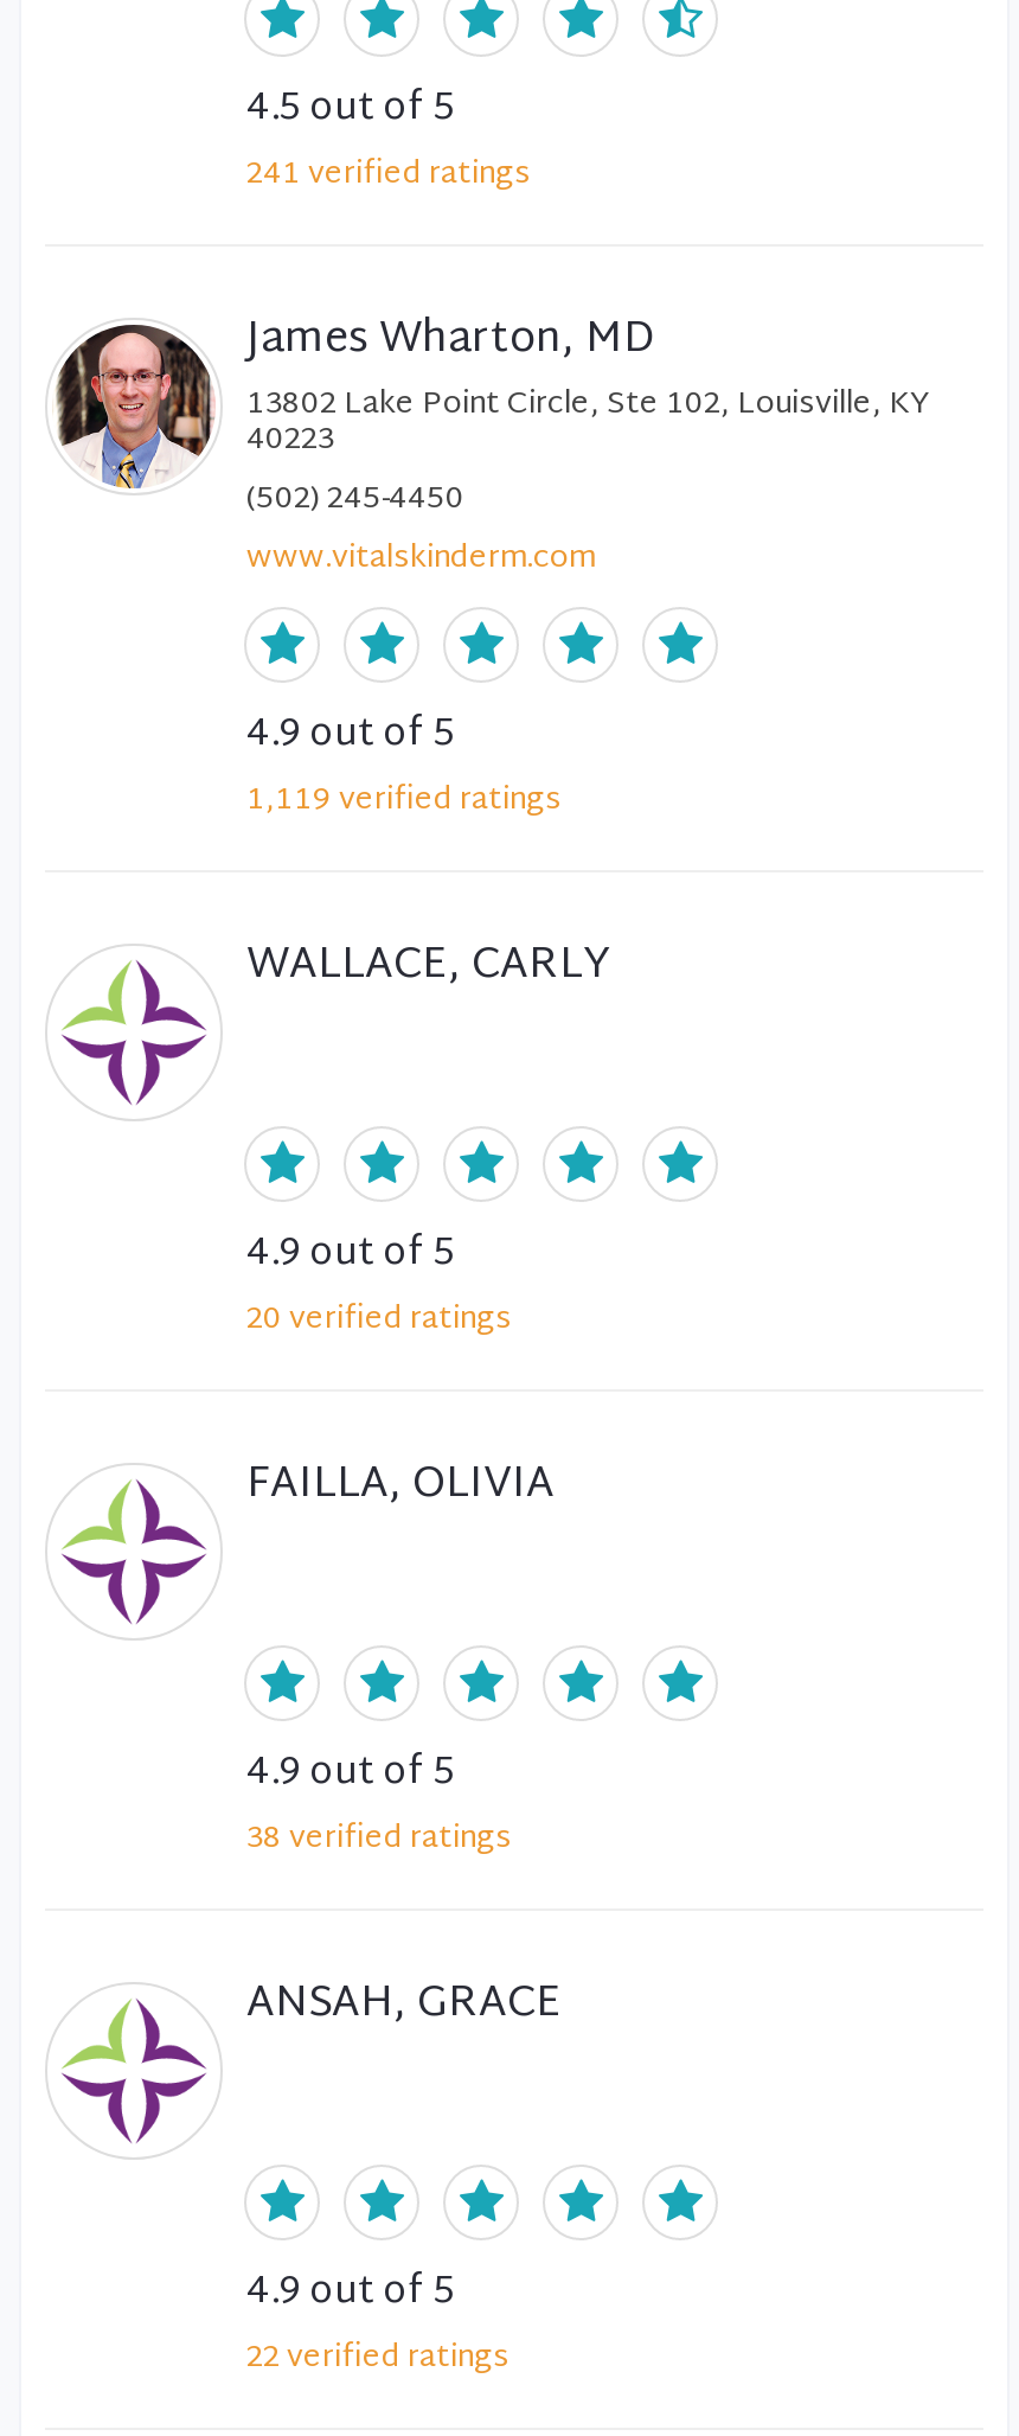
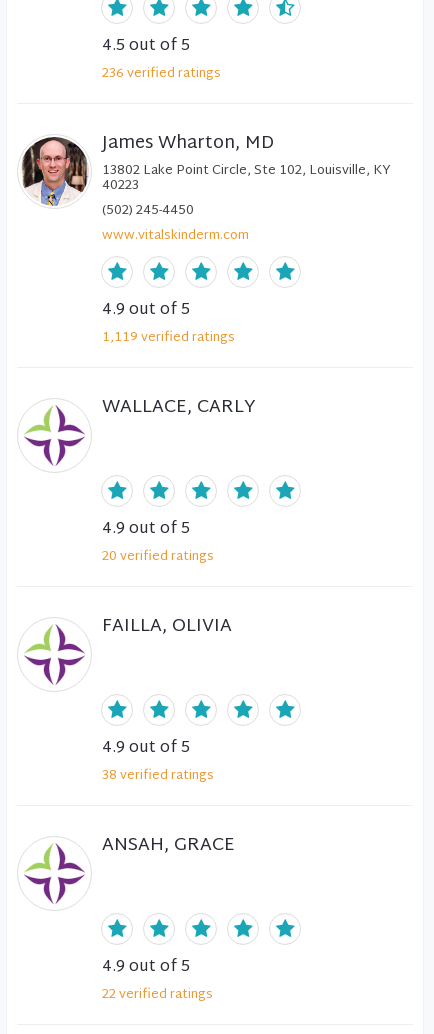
[246,147,531,204] 241 verified ratings -> [102,62,221,86] 236 verified ratings

